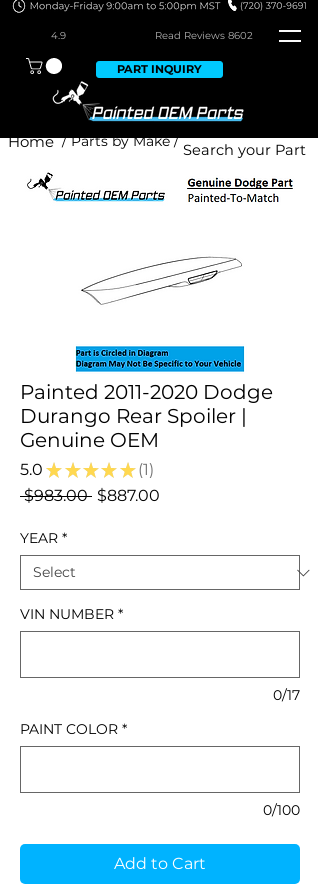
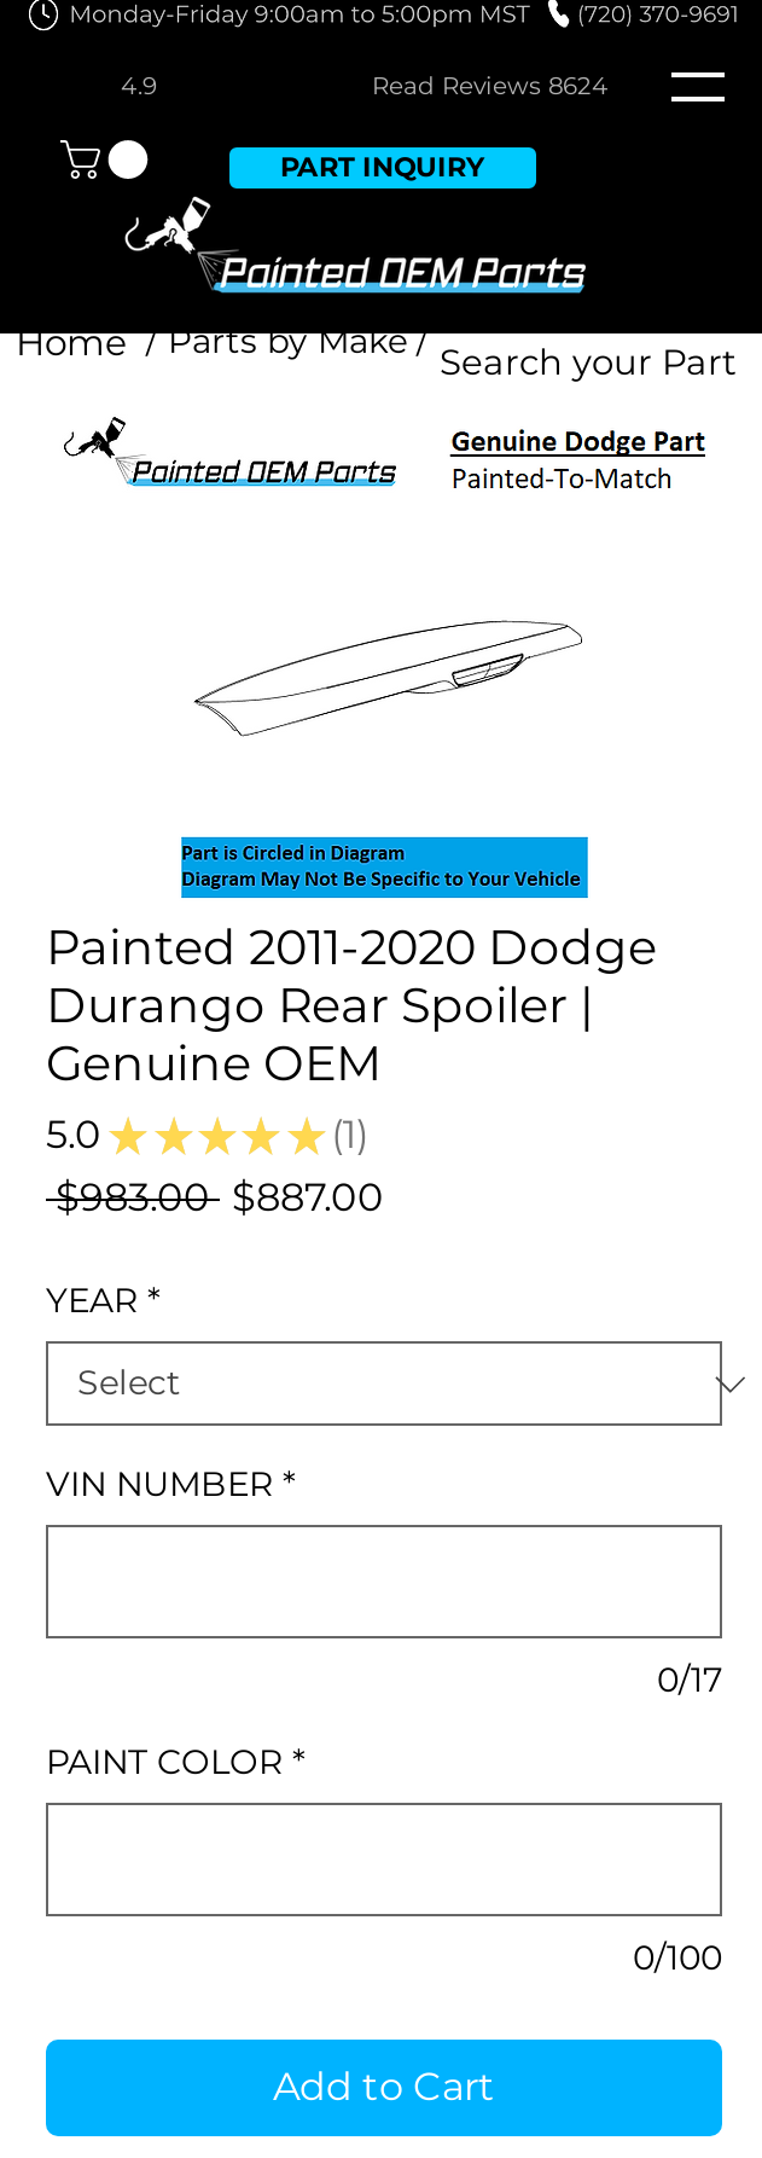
[155,29,253,42] Read Reviews 8602 -> [372,70,609,101] Read Reviews 8624

